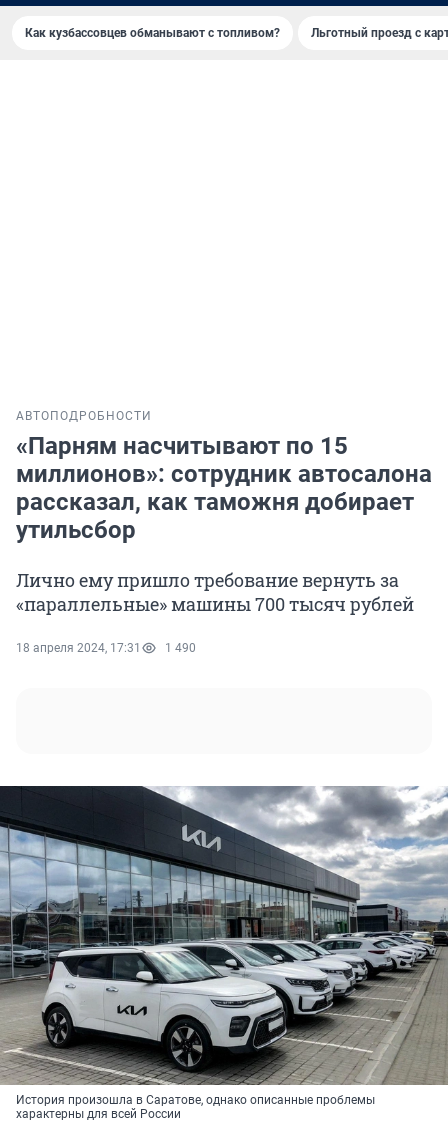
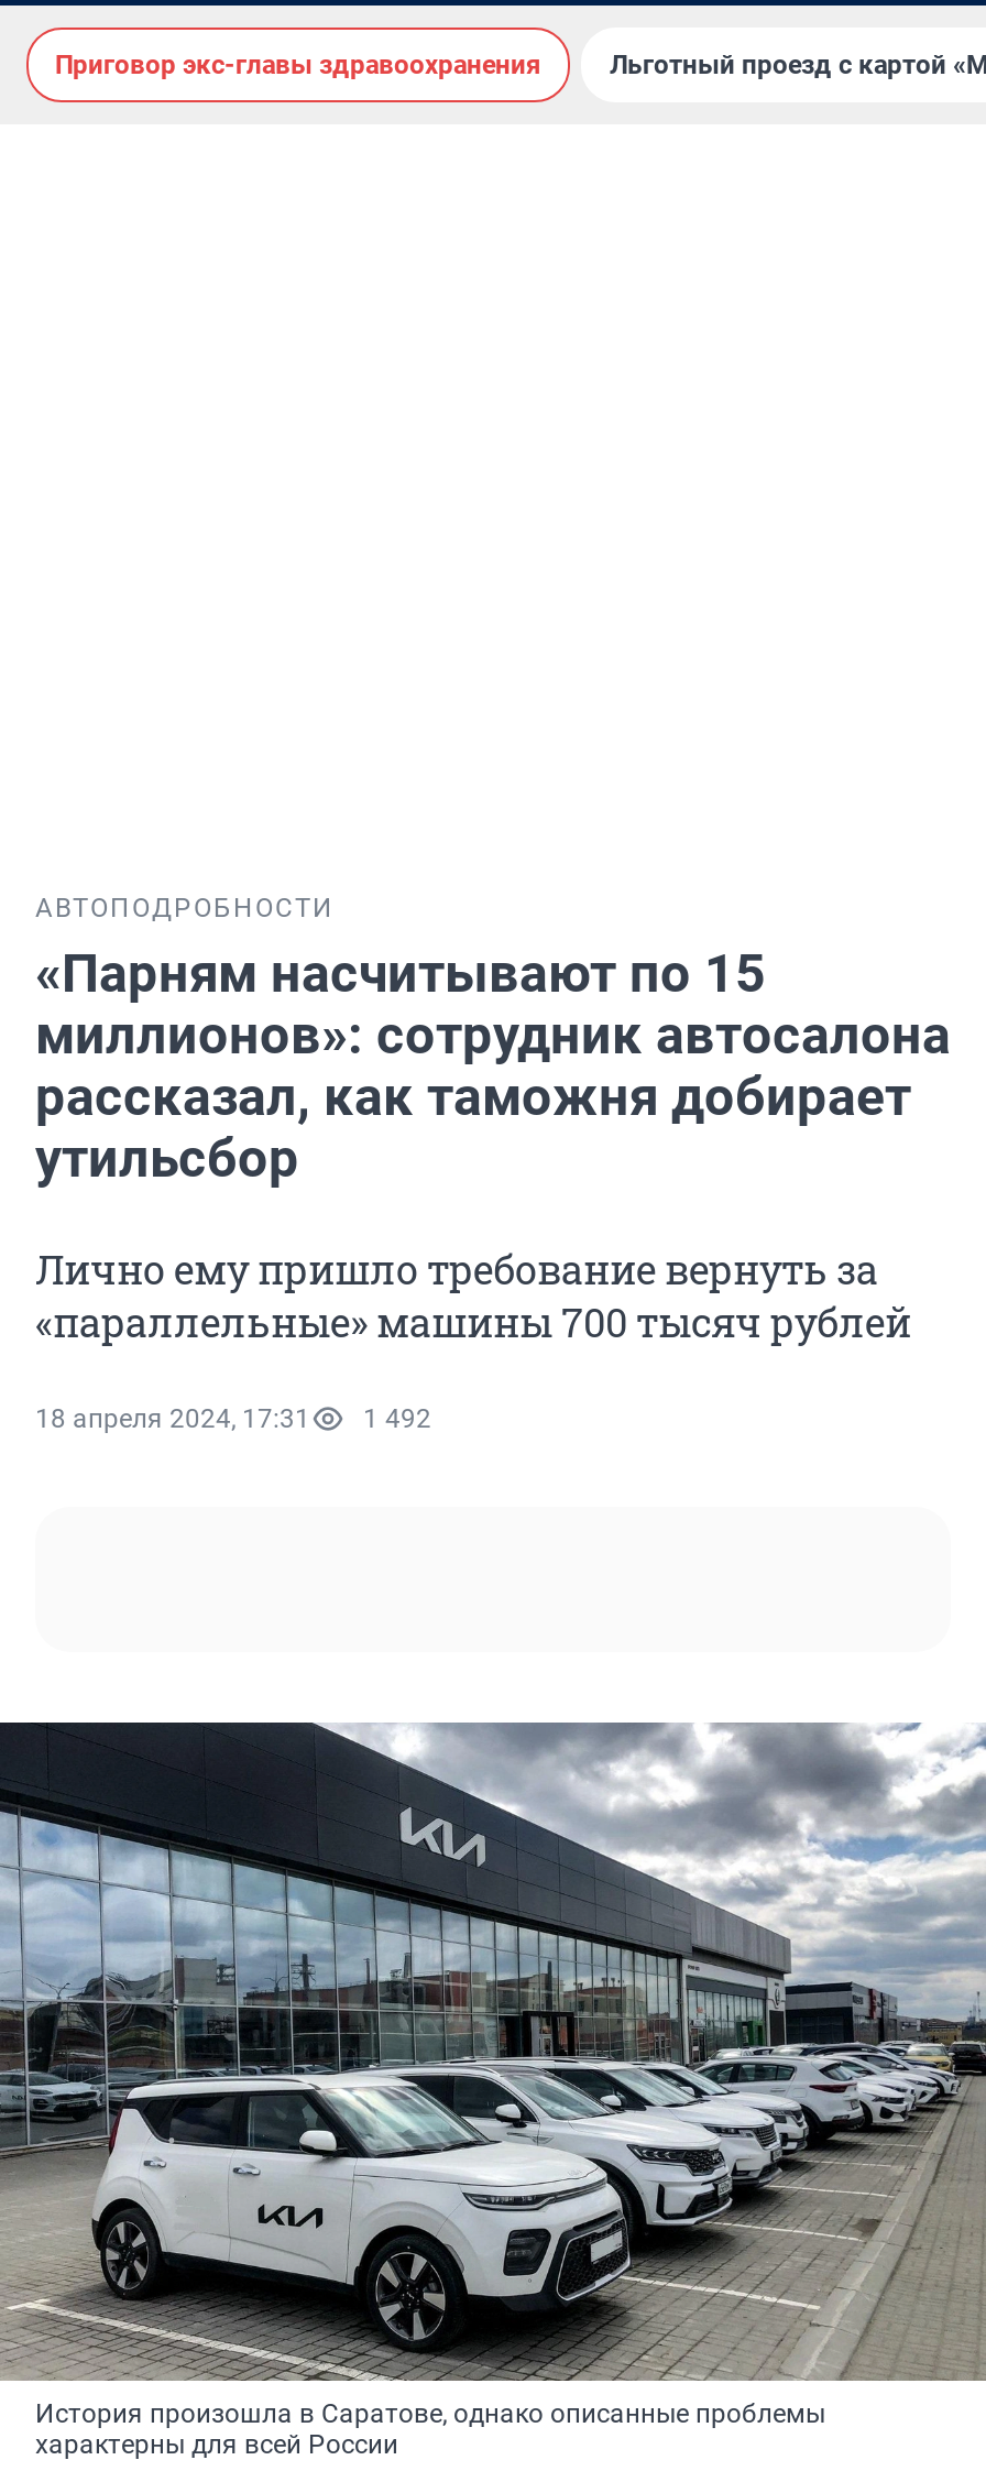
[25,26,280,40] Как кузбассовцев обманывают с топливом? -> [55,50,541,80] Приговор экс-главы здравоохранения
[16,641,196,655] 18 апреля 2024, 17:31 1 490 -> [35,1404,431,1434] 18 апреля 2024, 17:31 1 492

